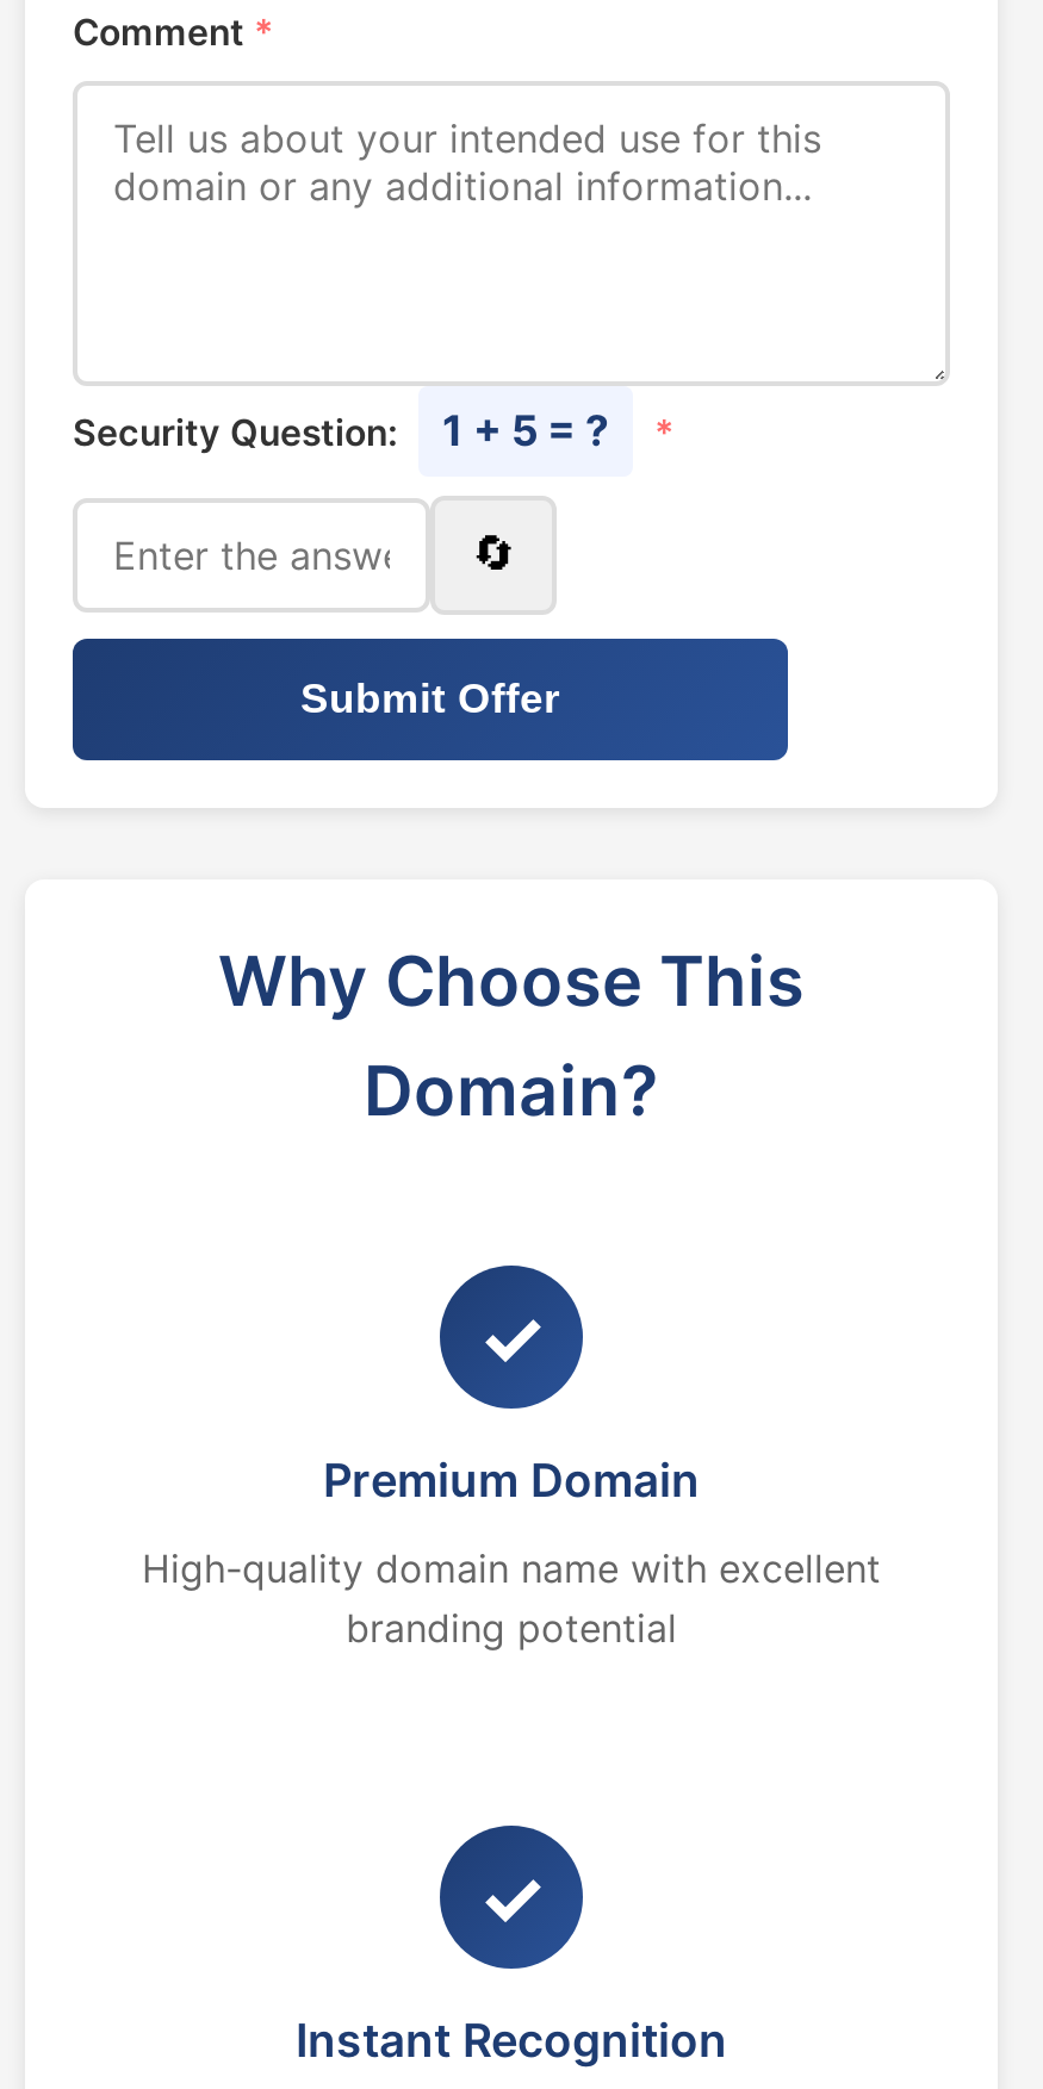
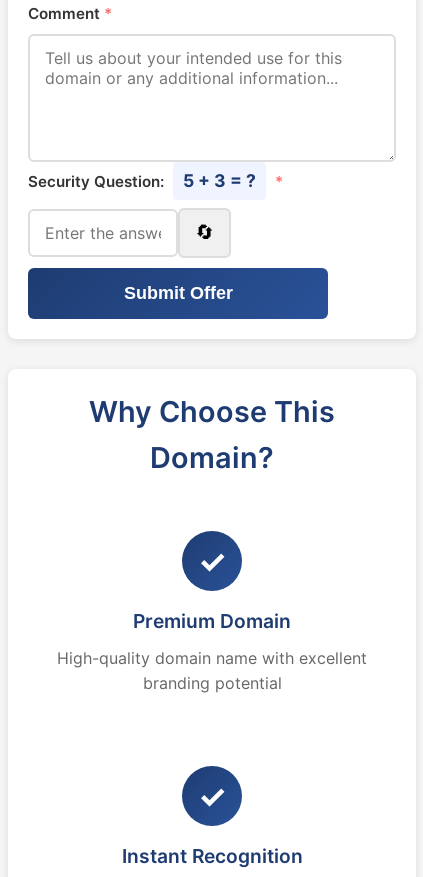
[442,405,609,455] 1 + 5 = ? -> [183,170,256,191] 5 + 3 = ?

